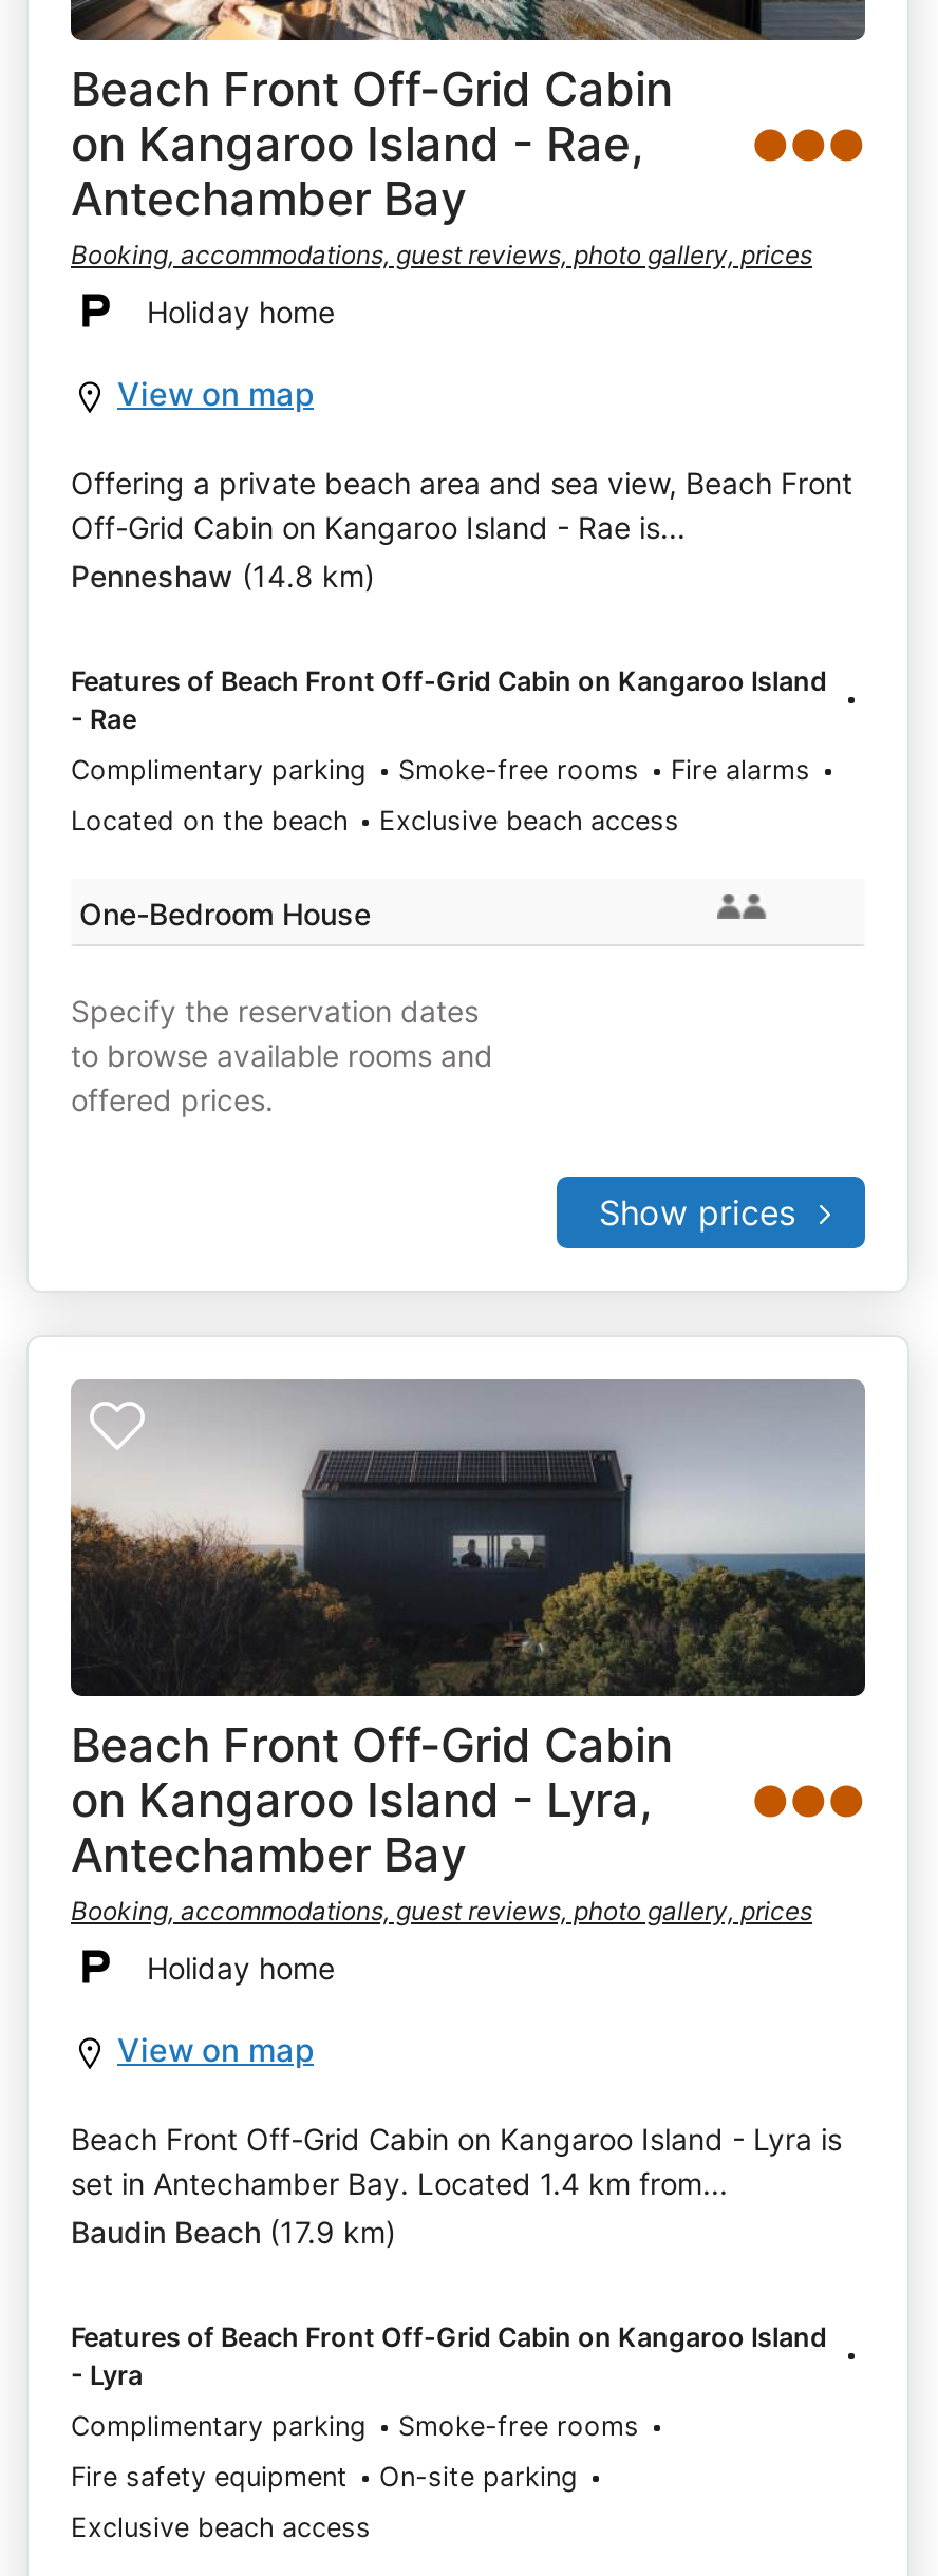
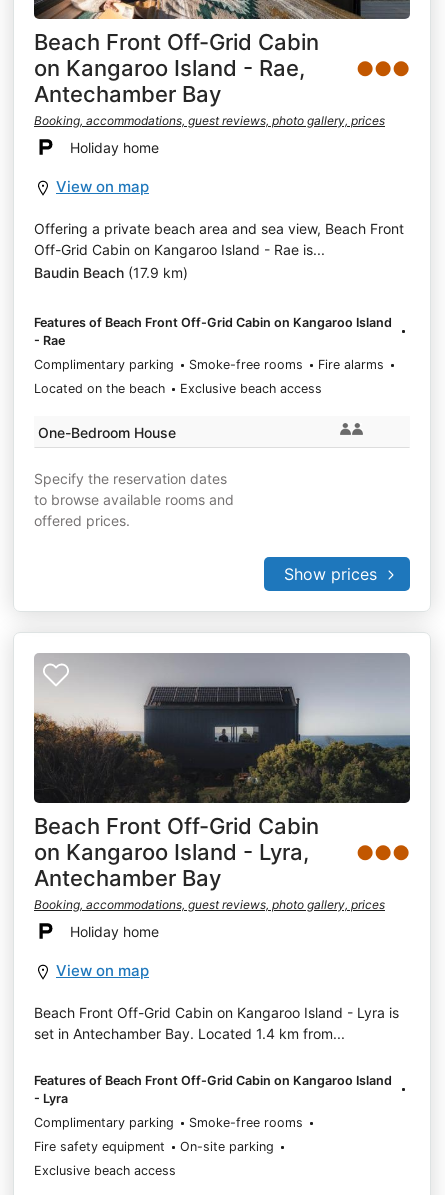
[71,557,375,593] Penneshaw (14.8 km) -> none
moved [71,2213,396,2249] -> [34,263,188,280]: Baudin Beach (17.9 km)

